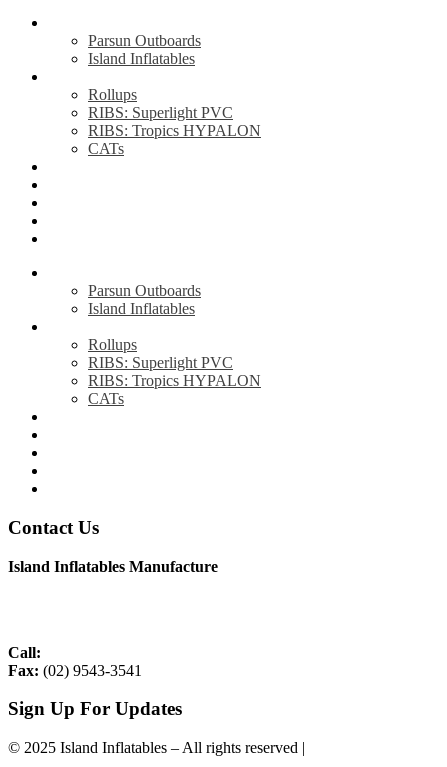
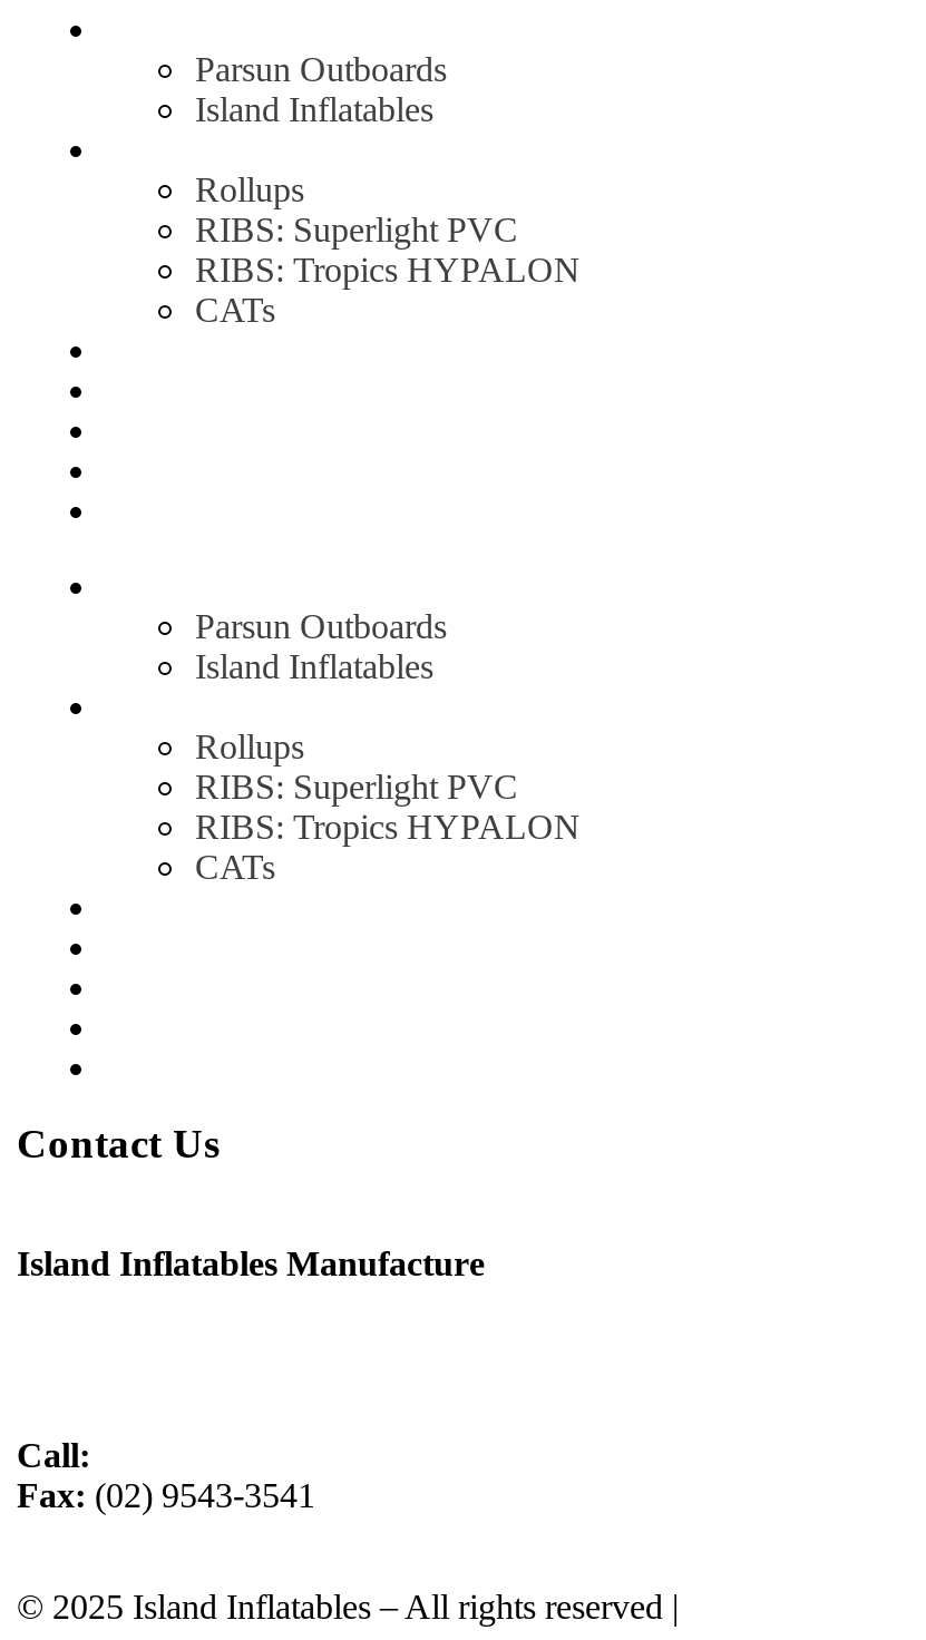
[8,698,182,719] Sign Up For Updates -> none

